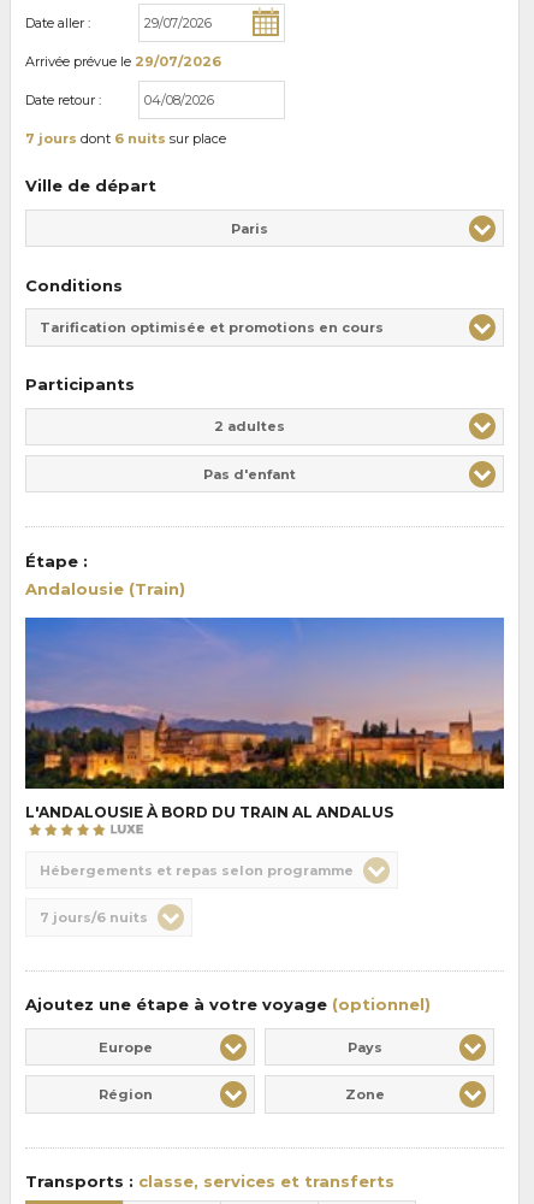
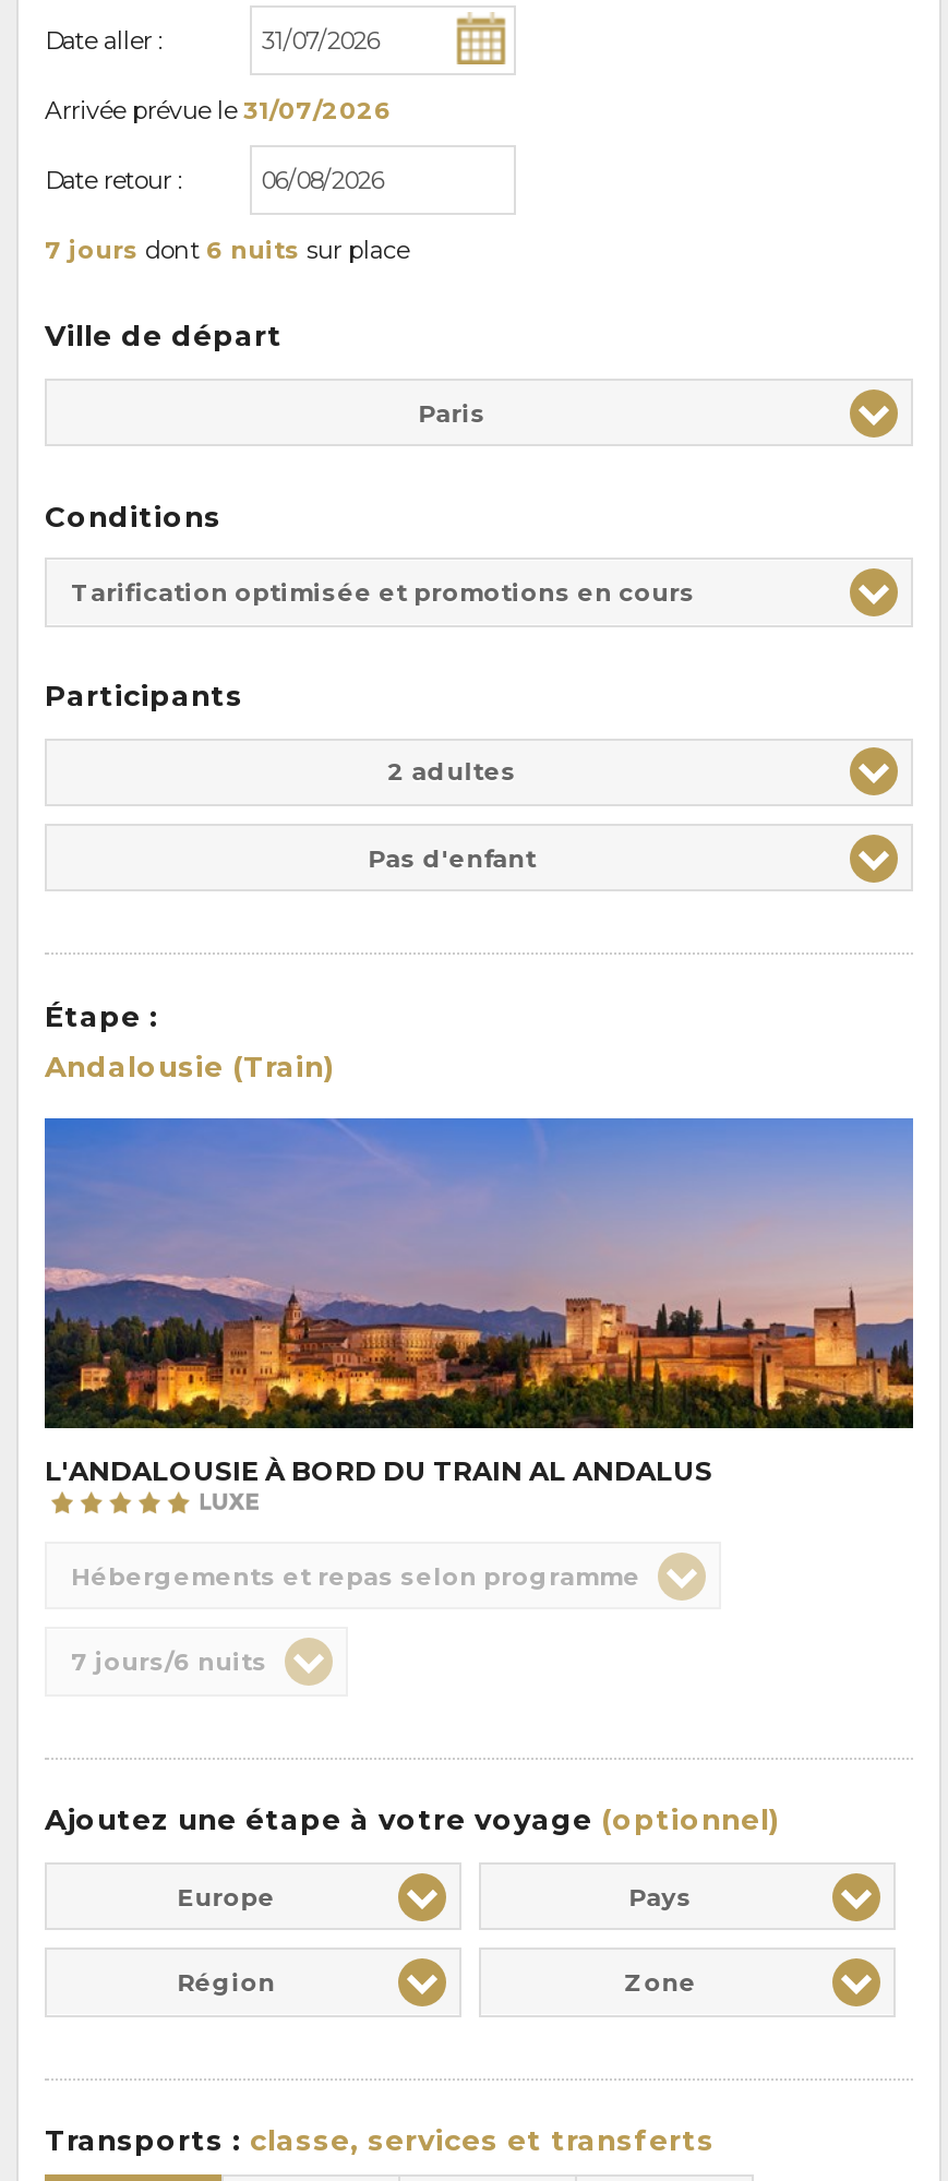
[25,53,221,70] Arrivée prévue le 29/07/2026 -> [45,95,392,126] Arrivée prévue le 31/07/2026

